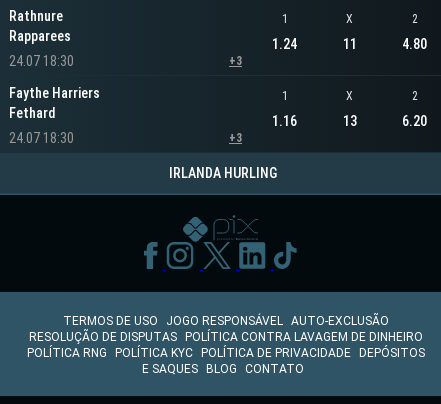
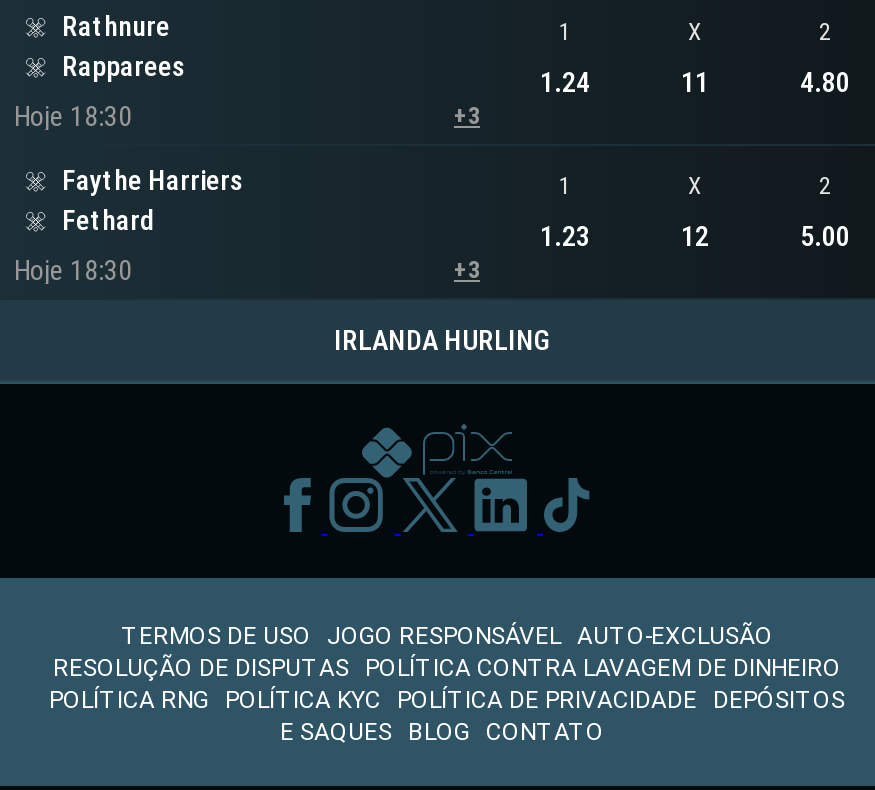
[9,53,74,69] 24.07 18:30 -> [14,100,132,132] Hoje 18:30
[272,113,297,129] 1.16 -> [540,220,590,252] 1.23
[342,113,356,129] 13 -> [681,220,709,252] 12
[402,113,427,129] 6.20 -> [800,220,850,252] 5.00
[9,130,74,146] 24.07 18:30 -> [14,254,132,286] Hoje 18:30

